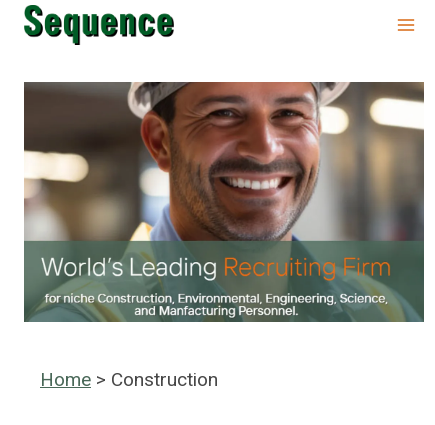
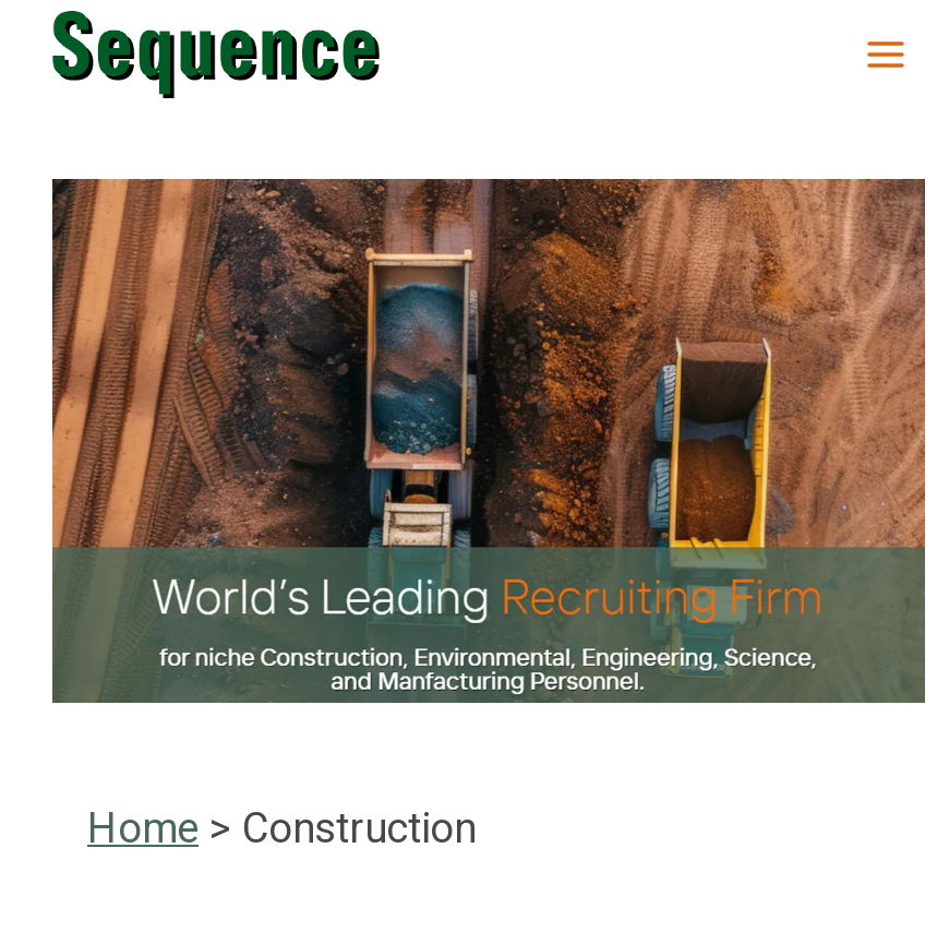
[23,81,425,322] [image] -> [50,177,927,703] [image]

